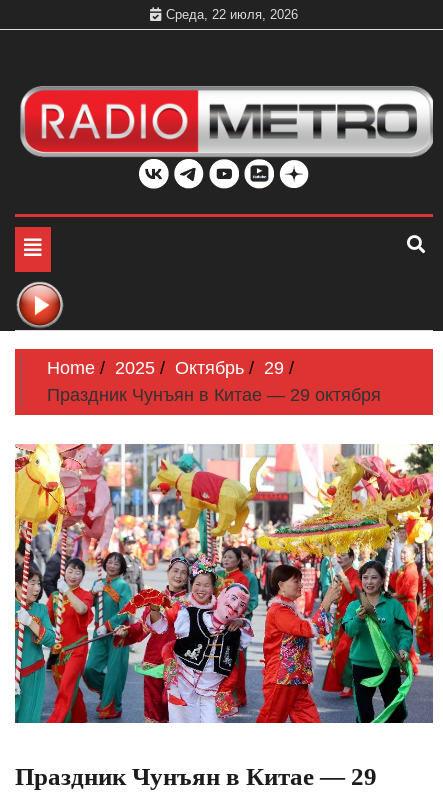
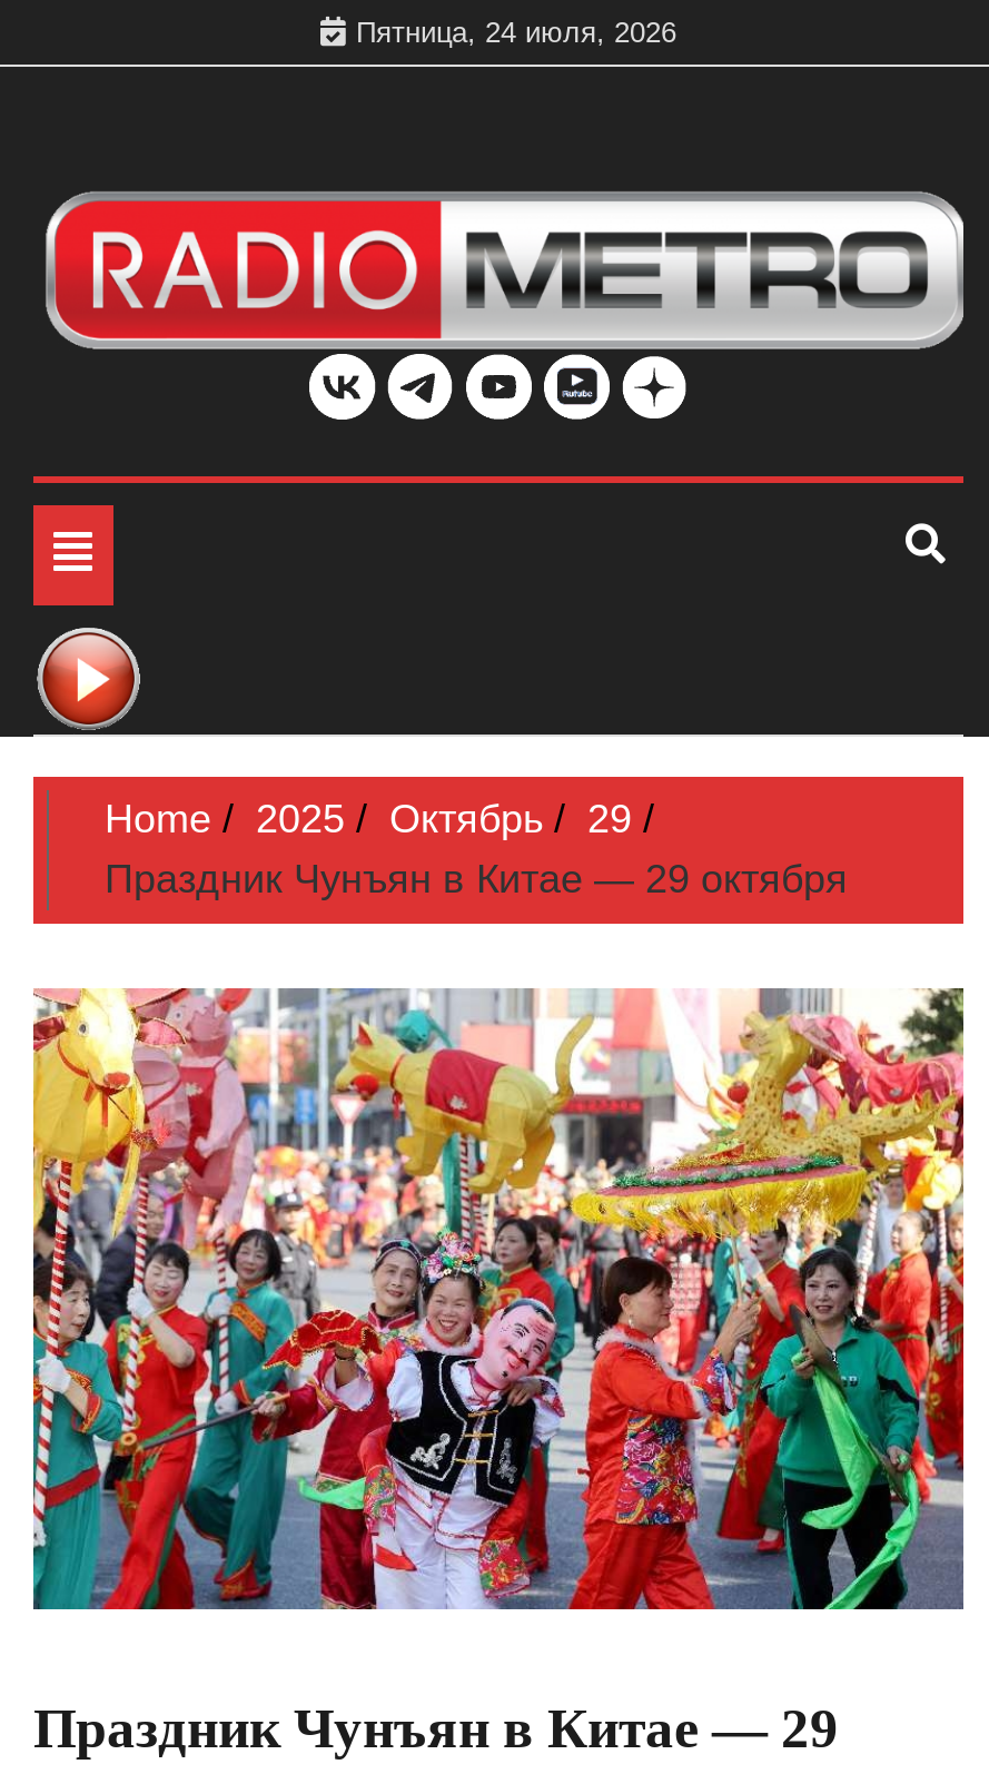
[166,7,298,22] Среда, 22 июля, 2026 -> [356,16,676,49] Пятница, 24 июля, 2026

